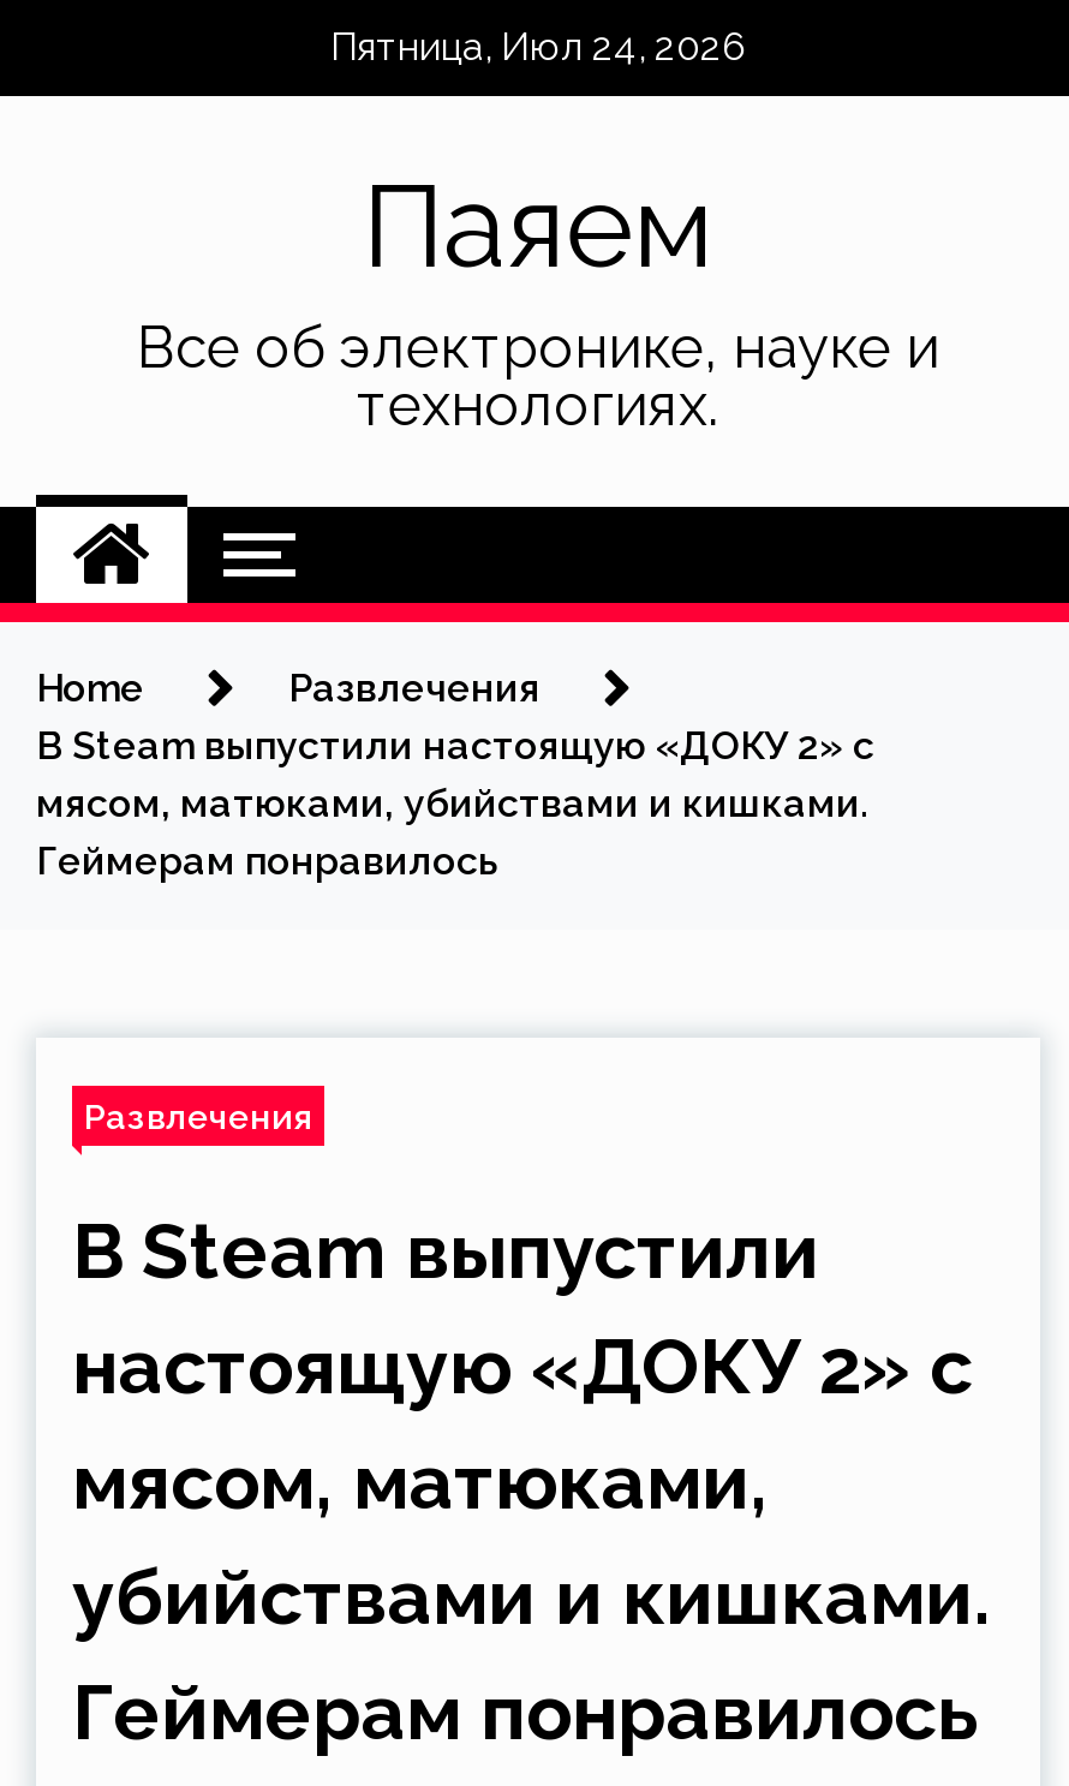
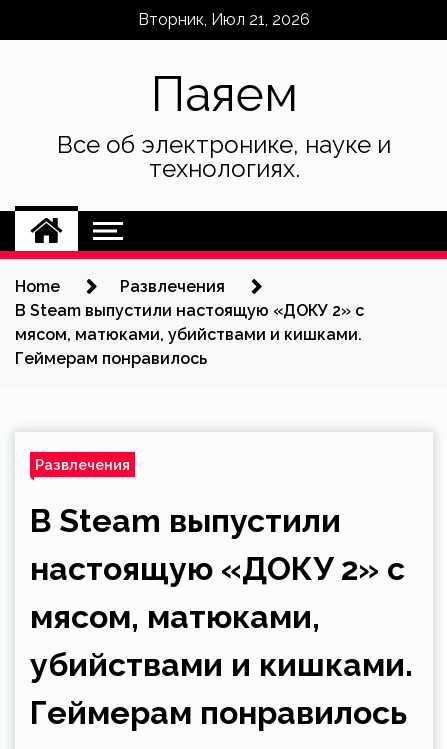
[330,24,746,70] Пятница, Июл 24, 2026 -> [138,10,310,29] Вторник, Июл 21, 2026

